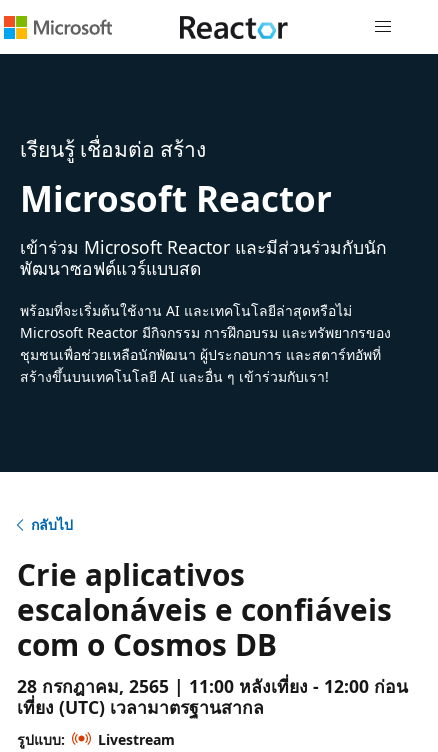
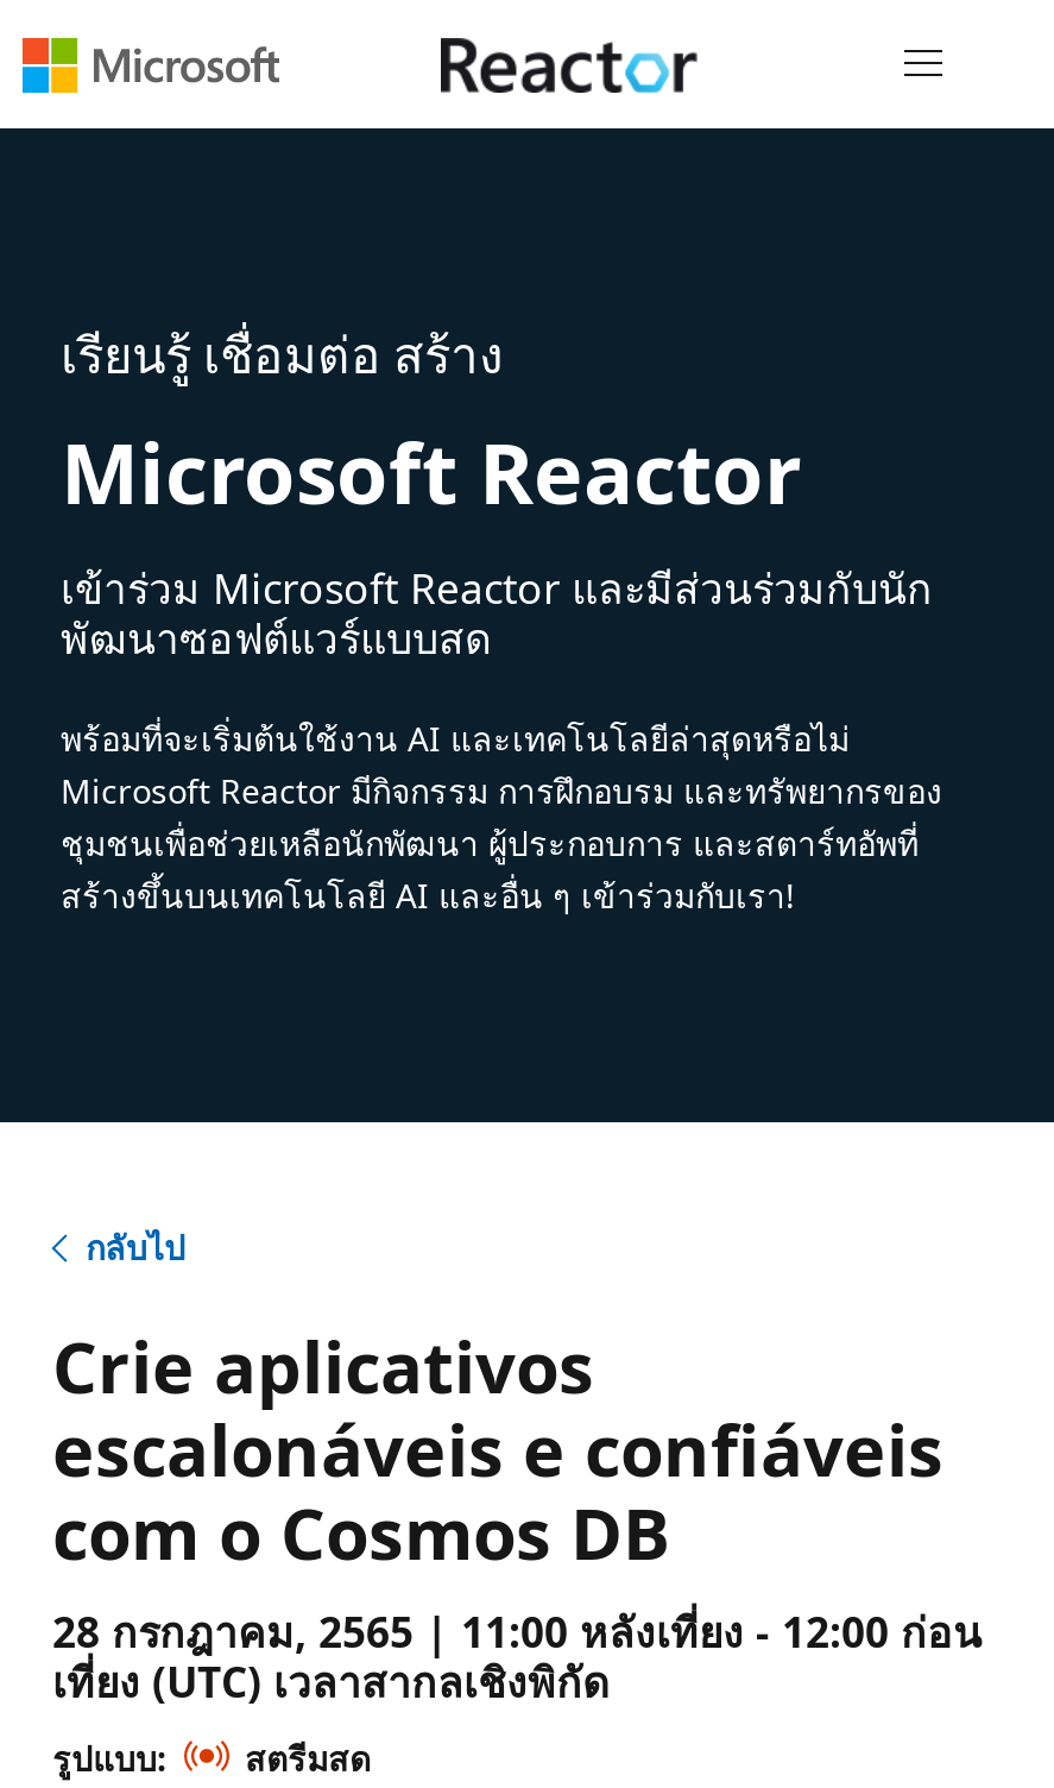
[16,695,263,719] เที่ยง (UTC) เวลามาตรฐานสากล -> [52,1652,608,1710] เที่ยง (UTC) เวลาสากลเชิงพิกัด
[97,730,174,749] Livestream -> [245,1736,371,1781] สตรีมสด

